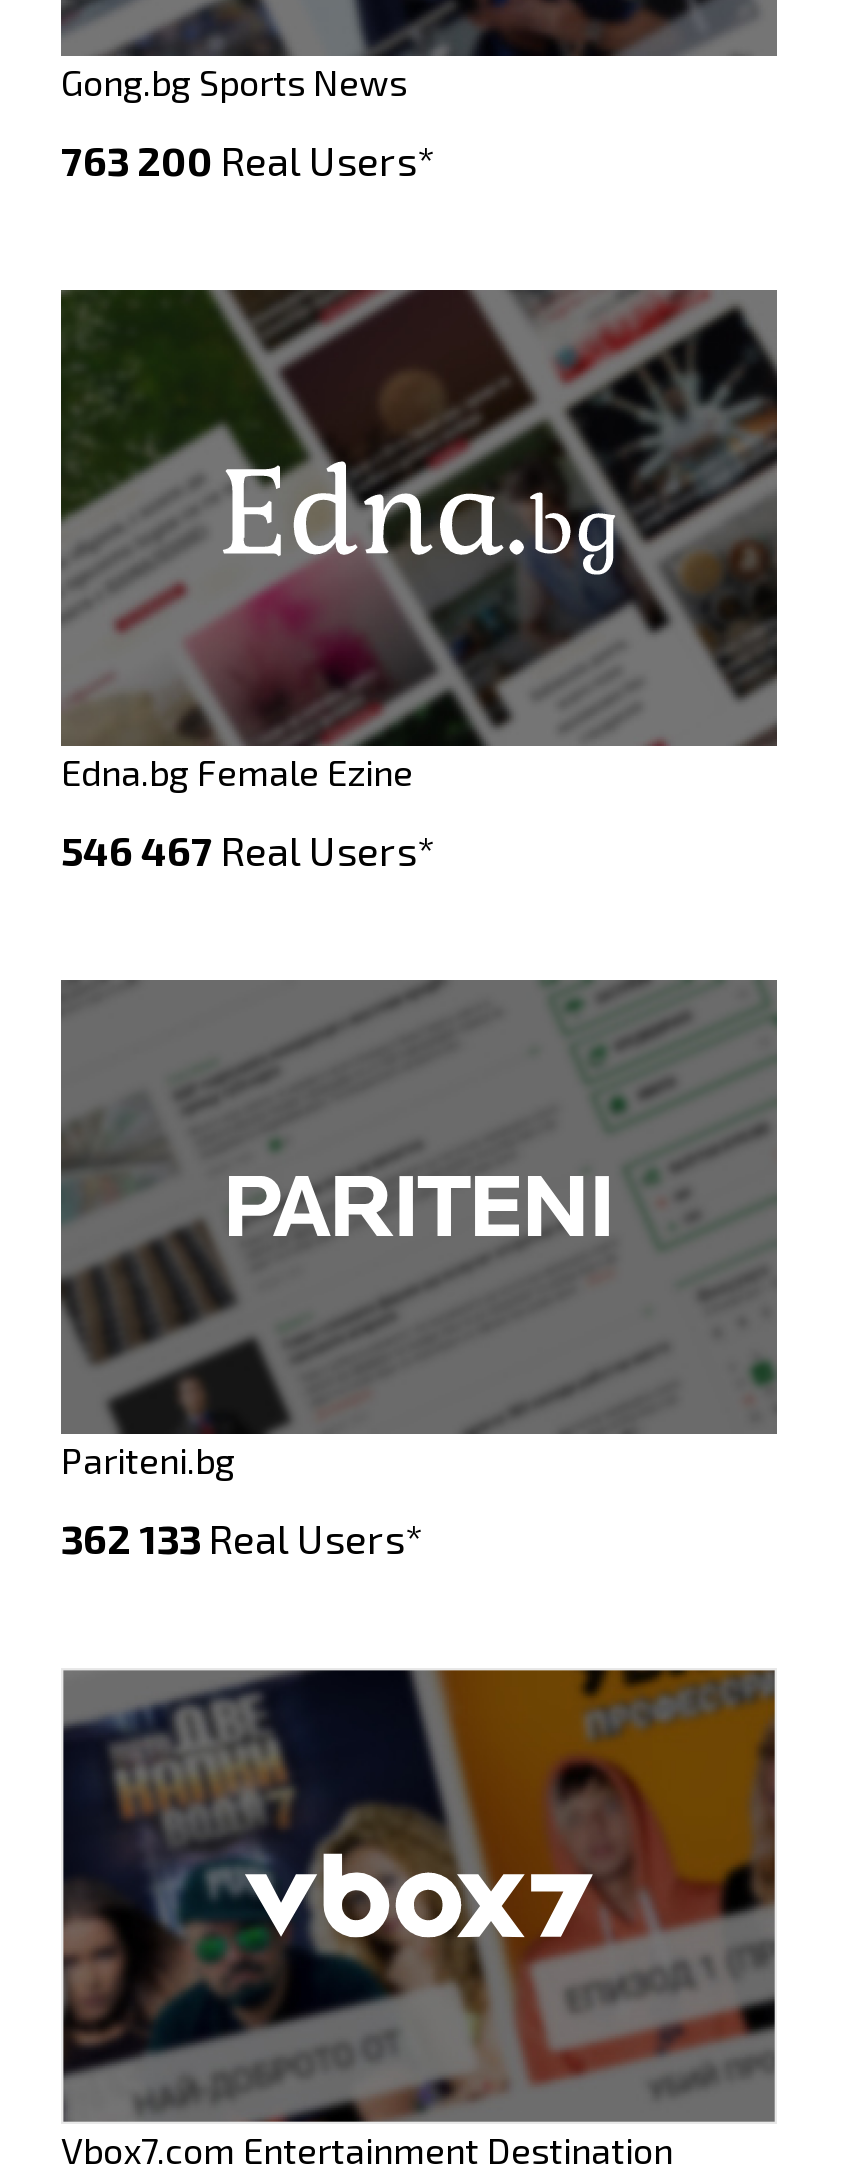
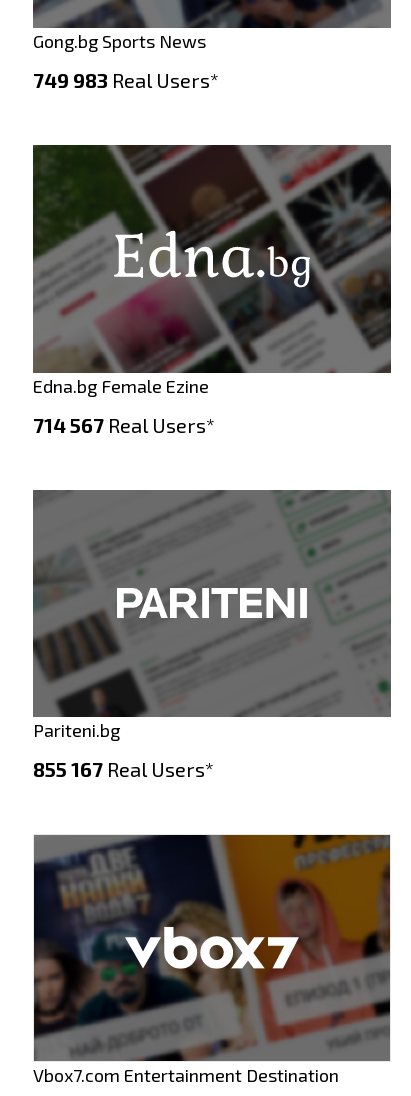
[61,136,435,184] 763 200 Real Users* -> [33,68,219,92] 749 983 Real Users*
[61,825,435,873] 546 467 Real Users* -> [33,413,215,437] 714 567 Real Users*
[61,1514,423,1562] 362 133 Real Users* -> [33,757,214,781] 855 167 Real Users*

